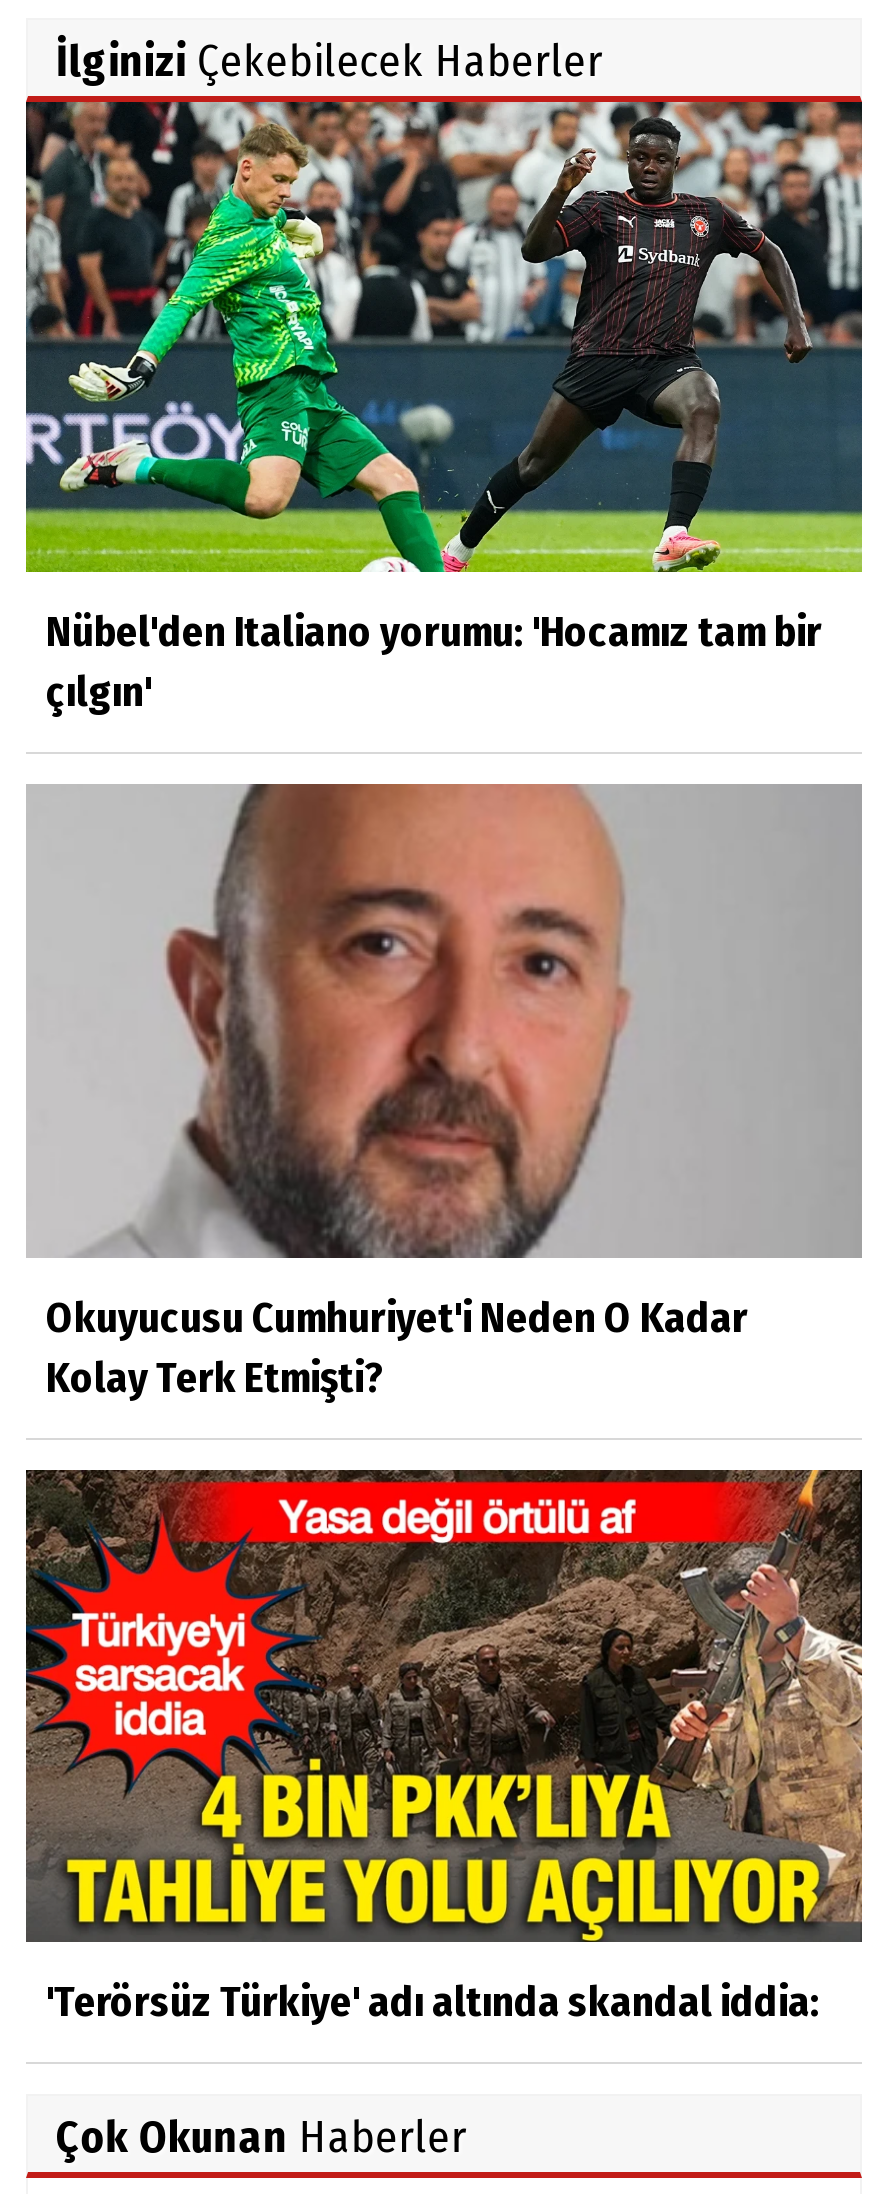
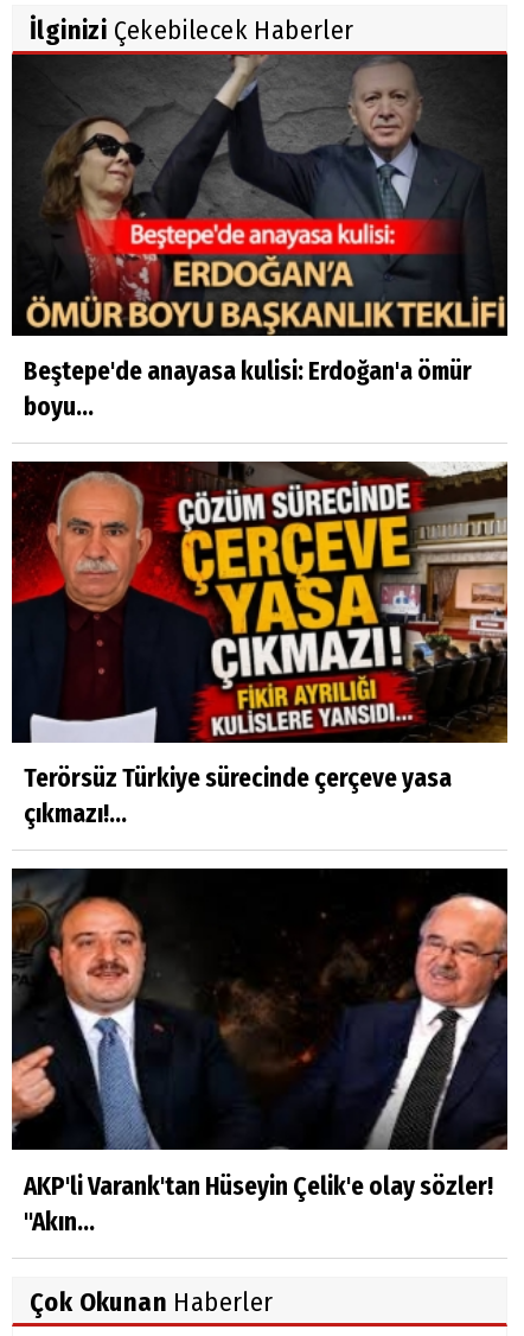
[24,100,864,718] [image] | Nübel'den Italiano yorumu: 'Hocamız tam bir | çılgın' -> [11,53,509,422] [image] | Beştepe'de anayasa kulisi: Erdoğan'a ömür | boyu...
[26,782,862,1404] [image] | Okuyucusu Cumhuriyet'i Neden O Kadar | Kolay Terk Etmişti? -> [11,460,509,830] [image] | Terörsüz Türkiye sürecinde çerçeve yasa | çıkmazı!...
[24,1468,864,2027] [image] | 'Terörsüz Türkiye' adı altında skandal iddia: -> [11,867,509,1237] [image] | AKP'li Varank'tan Hüseyin Çelik'e olay sözler! | "Akın...

